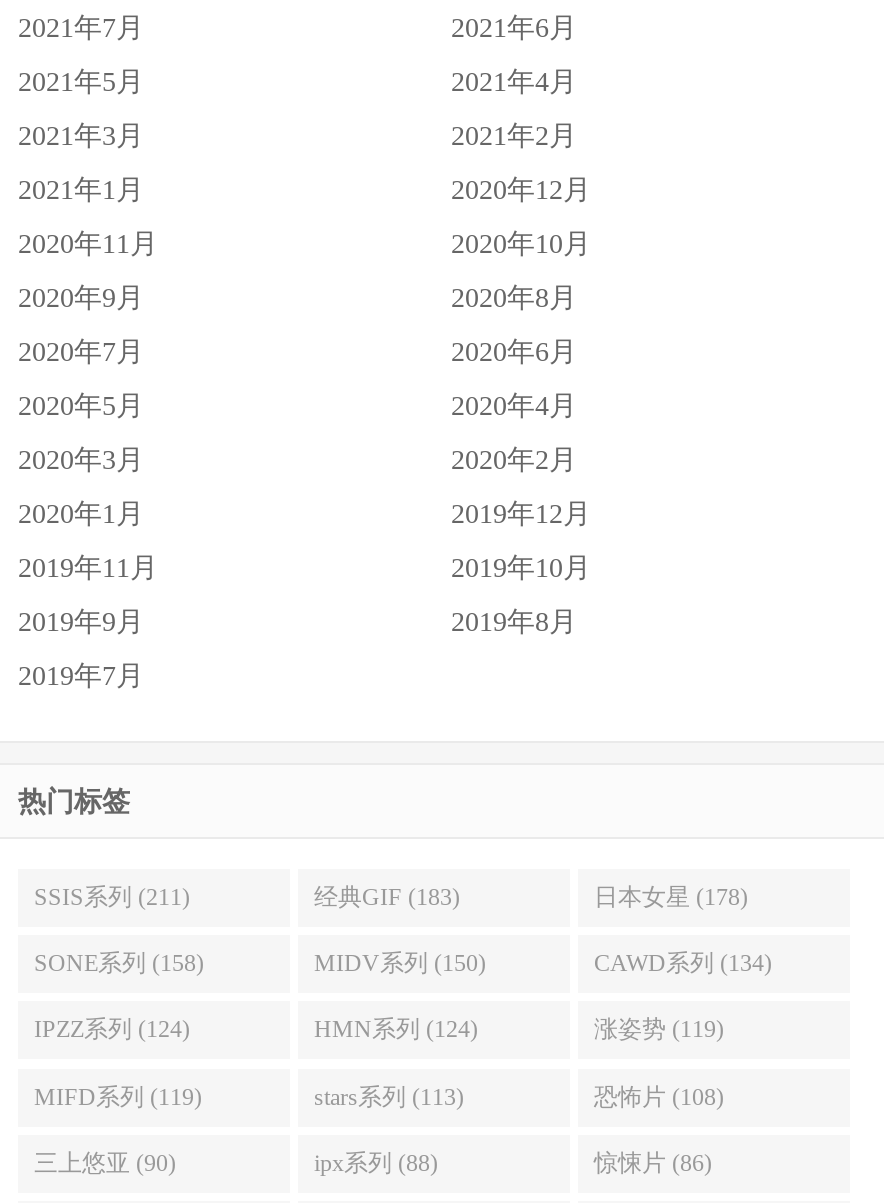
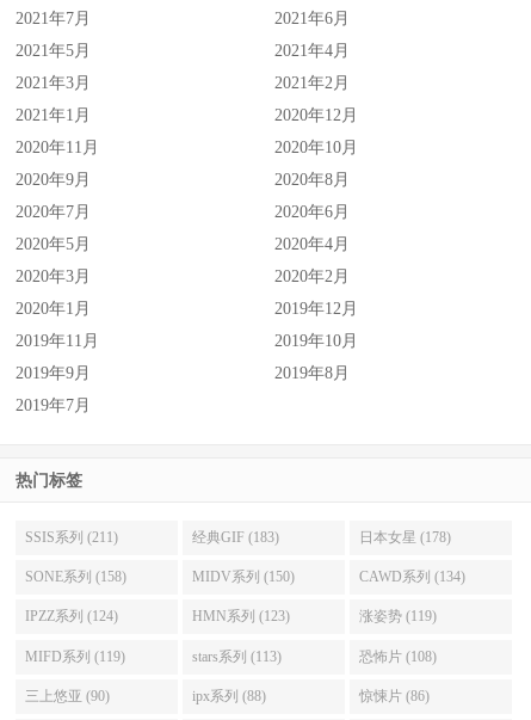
[314,1016,478,1044] HMN系列 (124) -> [192,608,290,625] HMN系列 (123)

